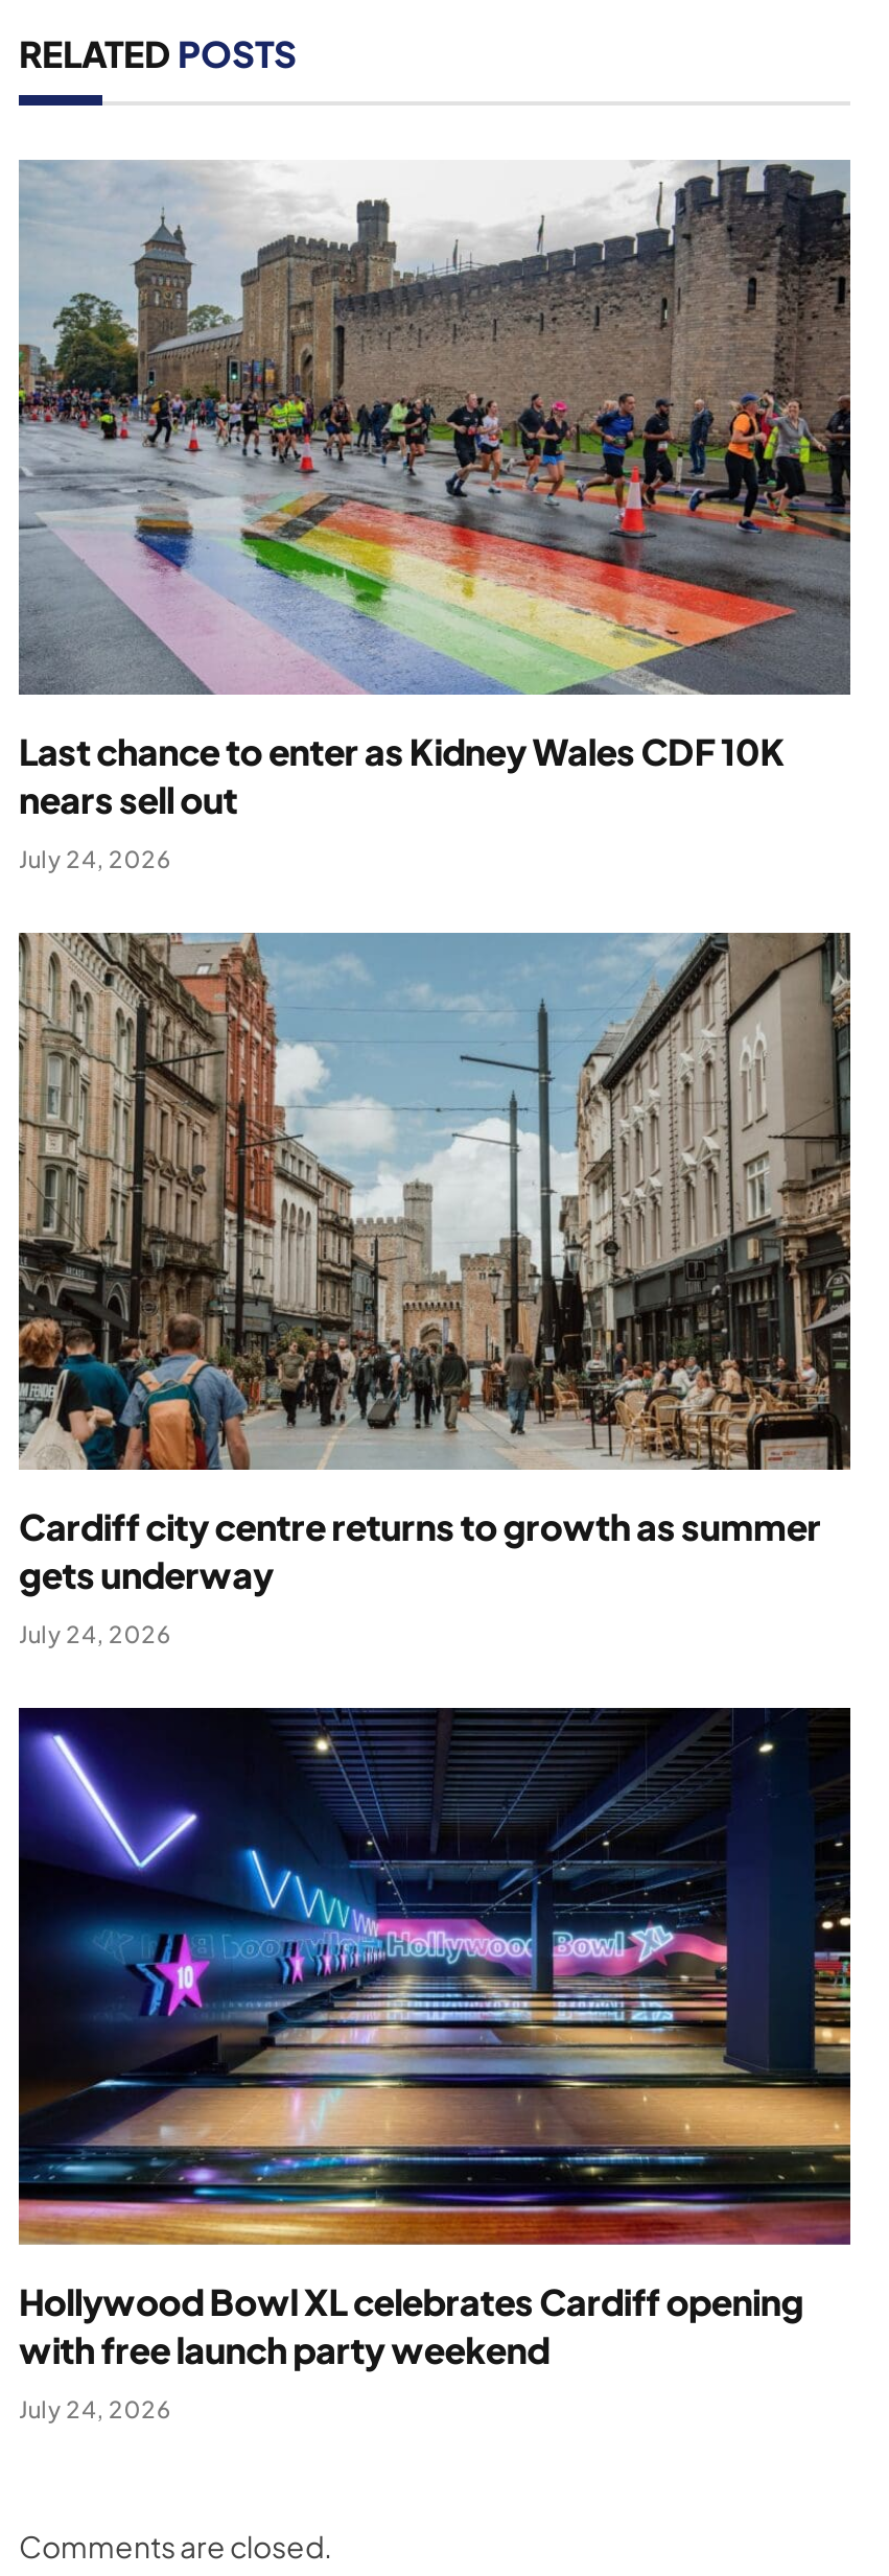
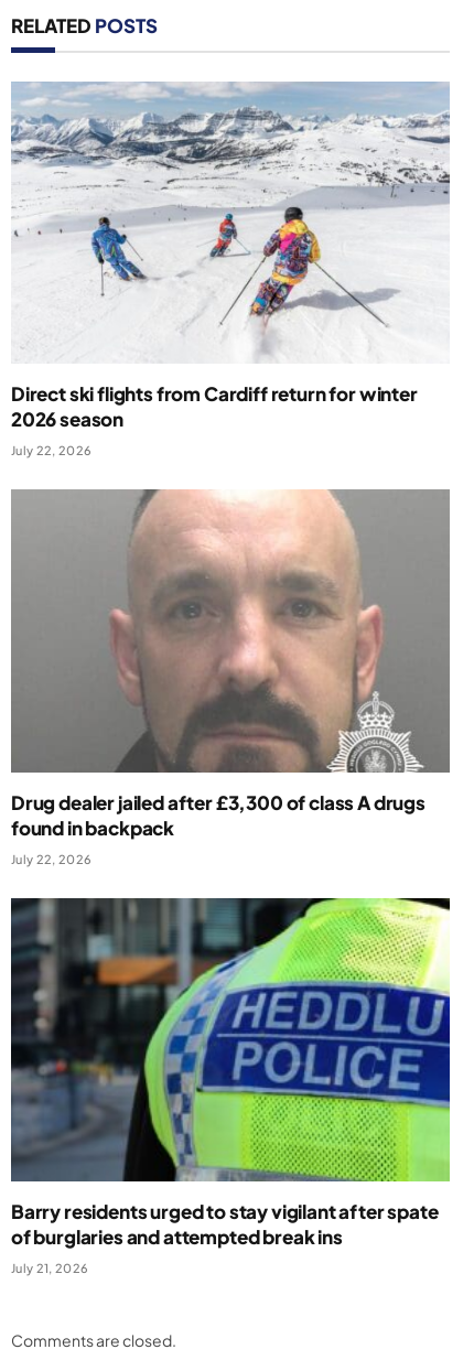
[17,160,852,823] [image] | Last chance to enter as Kidney Wales CDF 10K | nears sell out -> [11,82,450,431] [image] | Direct ski flights from Cardiff return for winter | 2026 season
[19,846,172,873] July 24, 2026 -> [11,443,92,458] July 22, 2026
[17,931,850,1597] [image] | Cardiff city centre returns to growth as summer | gets underway -> [11,489,450,840] [image] | Drug dealer jailed after £3,300 of class A drugs | found in backpack
[19,1620,172,1647] July 24, 2026 -> [11,852,92,866] July 22, 2026
[17,1706,852,2372] [image] | Hollywood Bowl XL celebrates Cardiff opening | with free launch party weekend -> [10,897,451,1248] [image] | Barry residents urged to stay vigilant after spate | of burglaries and attempted break ins
[19,2395,172,2422] July 24, 2026 -> [11,1261,89,1275] July 21, 2026

